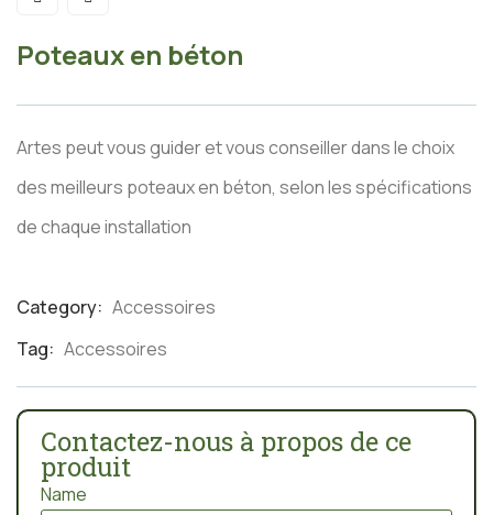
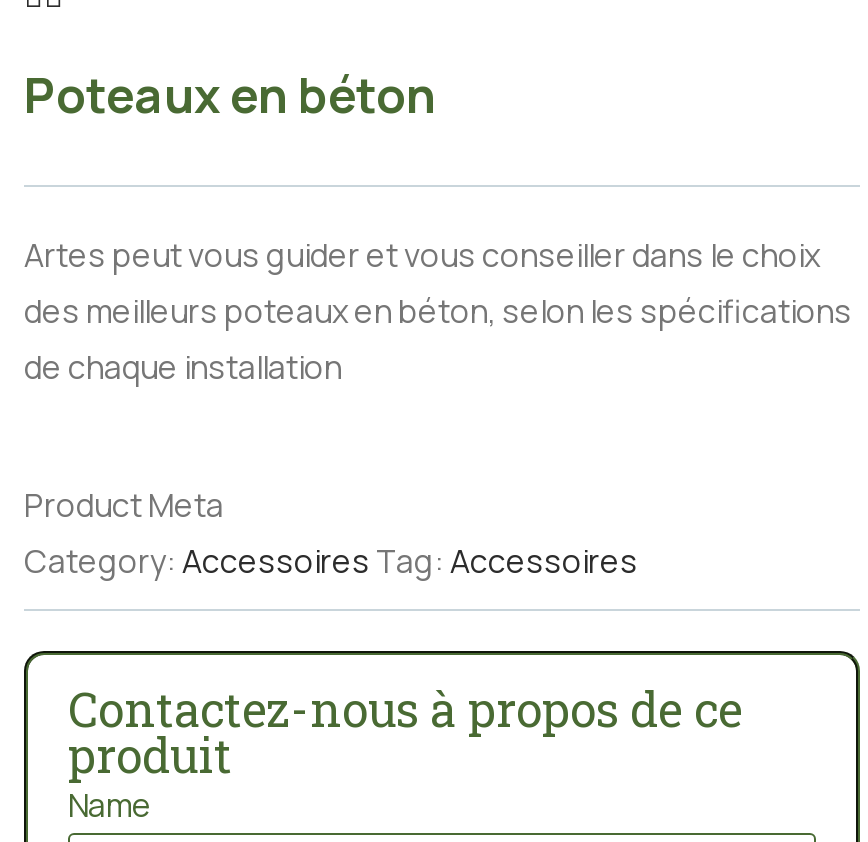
[17,295,216,361] Category: Accessoires | Tag: Accessoires -> [24,483,638,583] Product Meta | Category: Accessoires Tag: Accessoires

